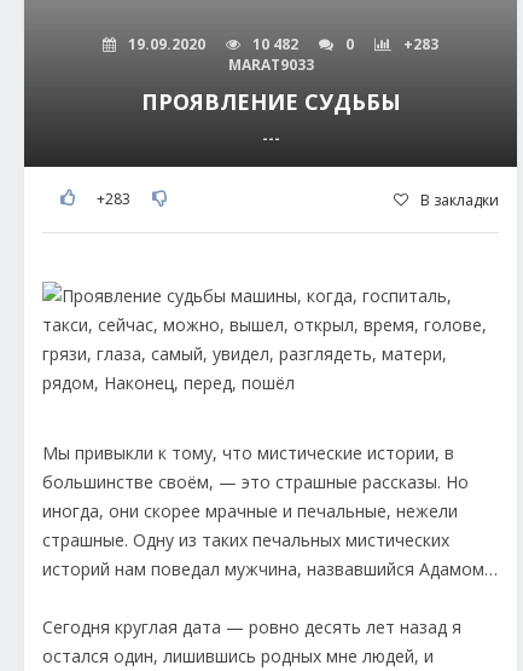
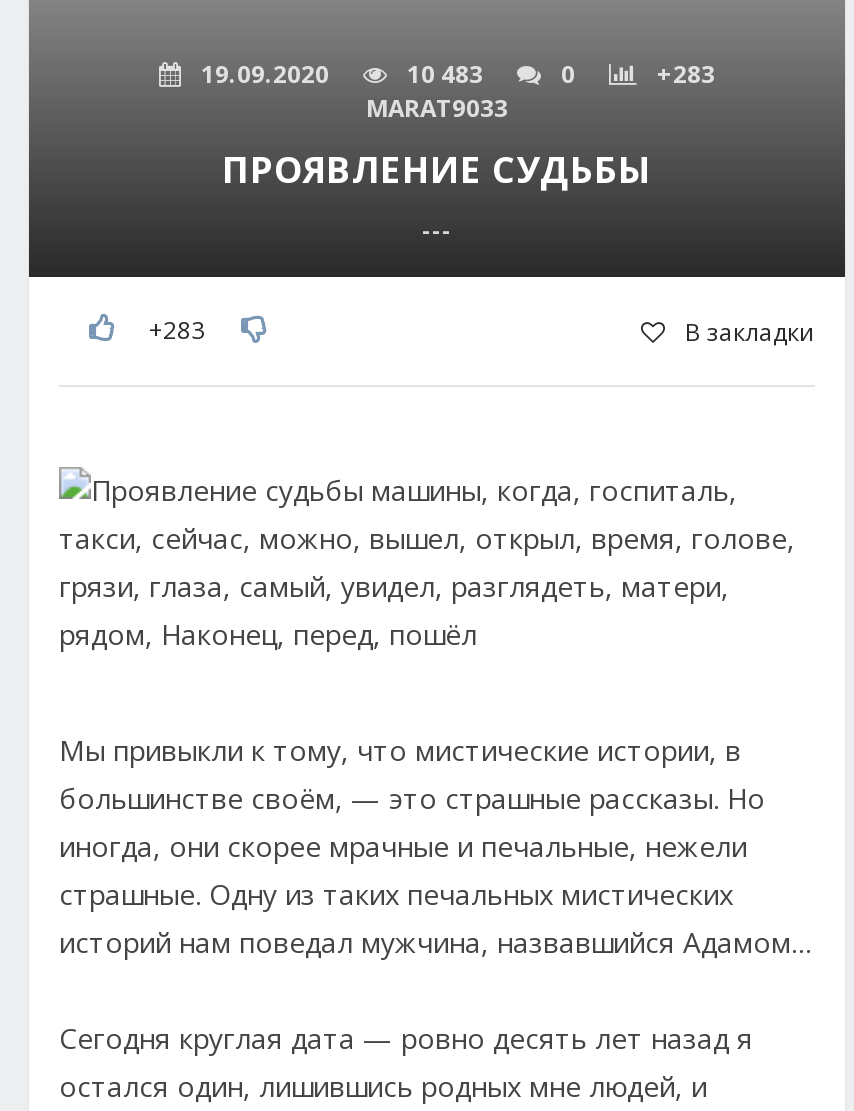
[252,34,298,54] 10 482 -> [407,57,483,91] 10 483

